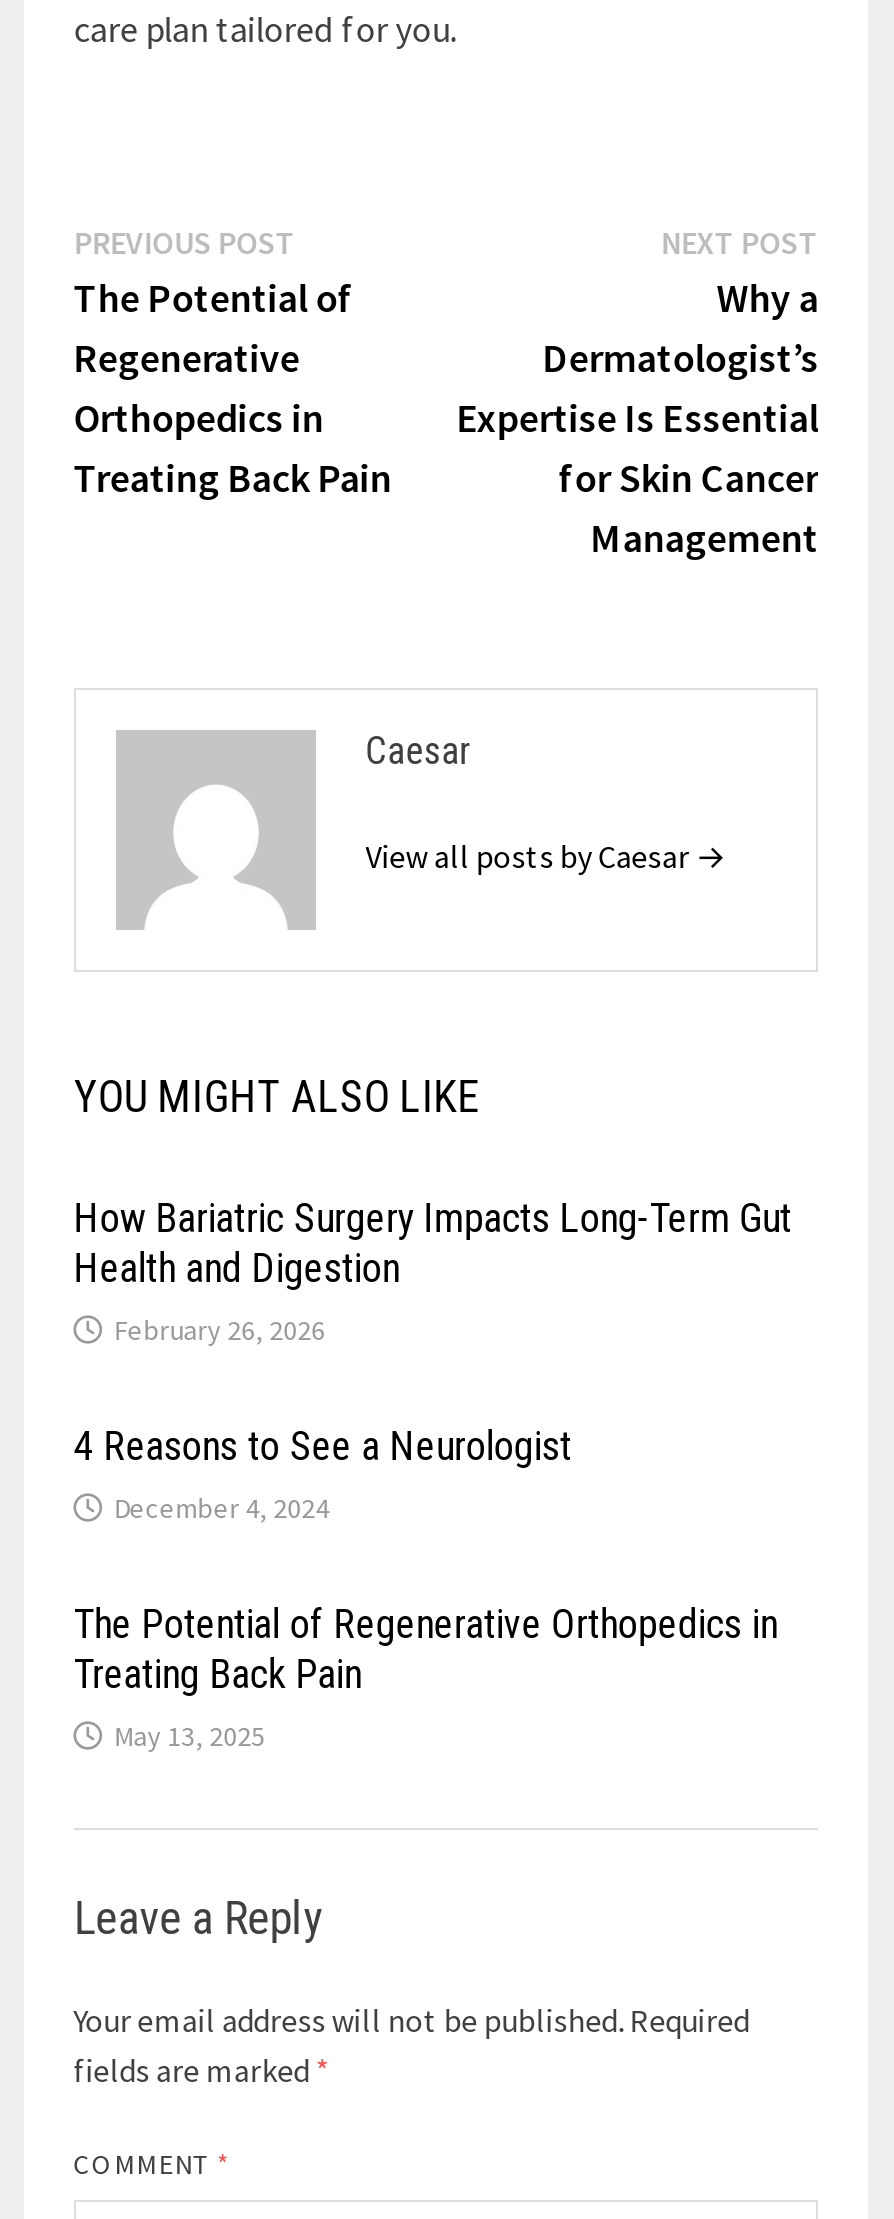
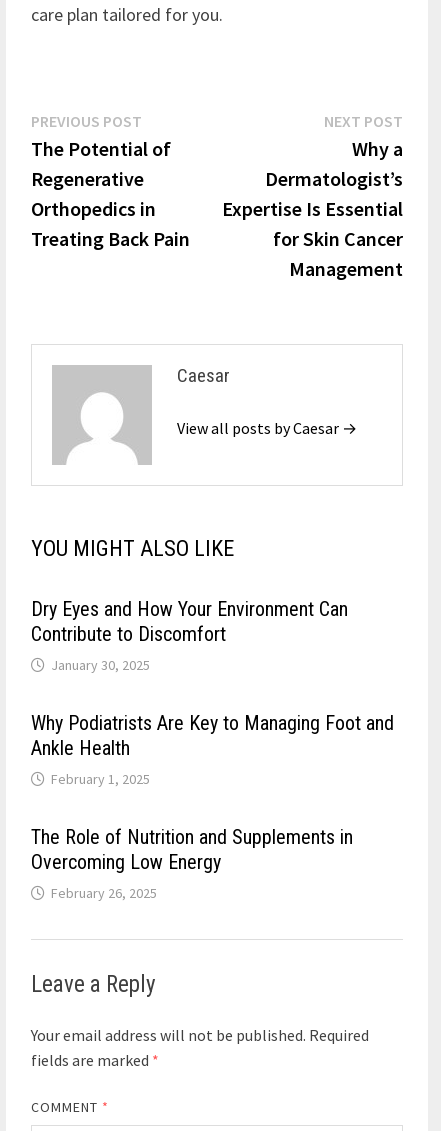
[74,1194,792,1348] How Bariatric Surgery Impacts Long-Term Gut | Health and Digestion | February 26, 2026 -> [31,597,348,674] Dry Eyes and How Your Environment Can | Contribute to Discomfort | January 30, 2025
[74,1422,572,1526] 4 Reasons to See a Neurologist | December 4, 2024 -> [31,711,394,788] Why Podiatrists Are Key to Managing Foot and | Ankle Health | February 1, 2025
[74,1600,778,1754] The Potential of Regenerative Orthopedics in | Treating Back Pain | May 13, 2025 -> [31,825,353,902] The Role of Nutrition and Supplements in | Overcoming Low Energy | February 26, 2025

